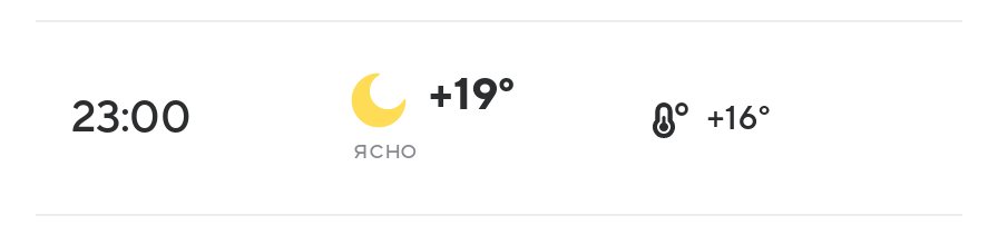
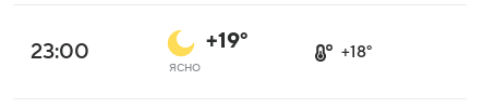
[707,100,769,136] +16° -> [342,43,372,61] +18°

